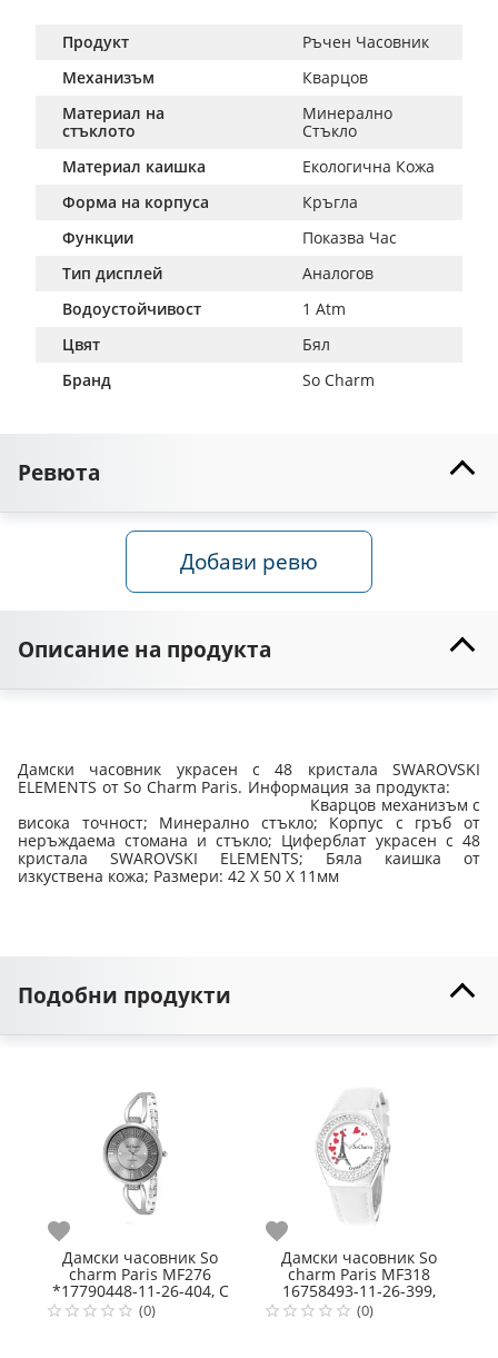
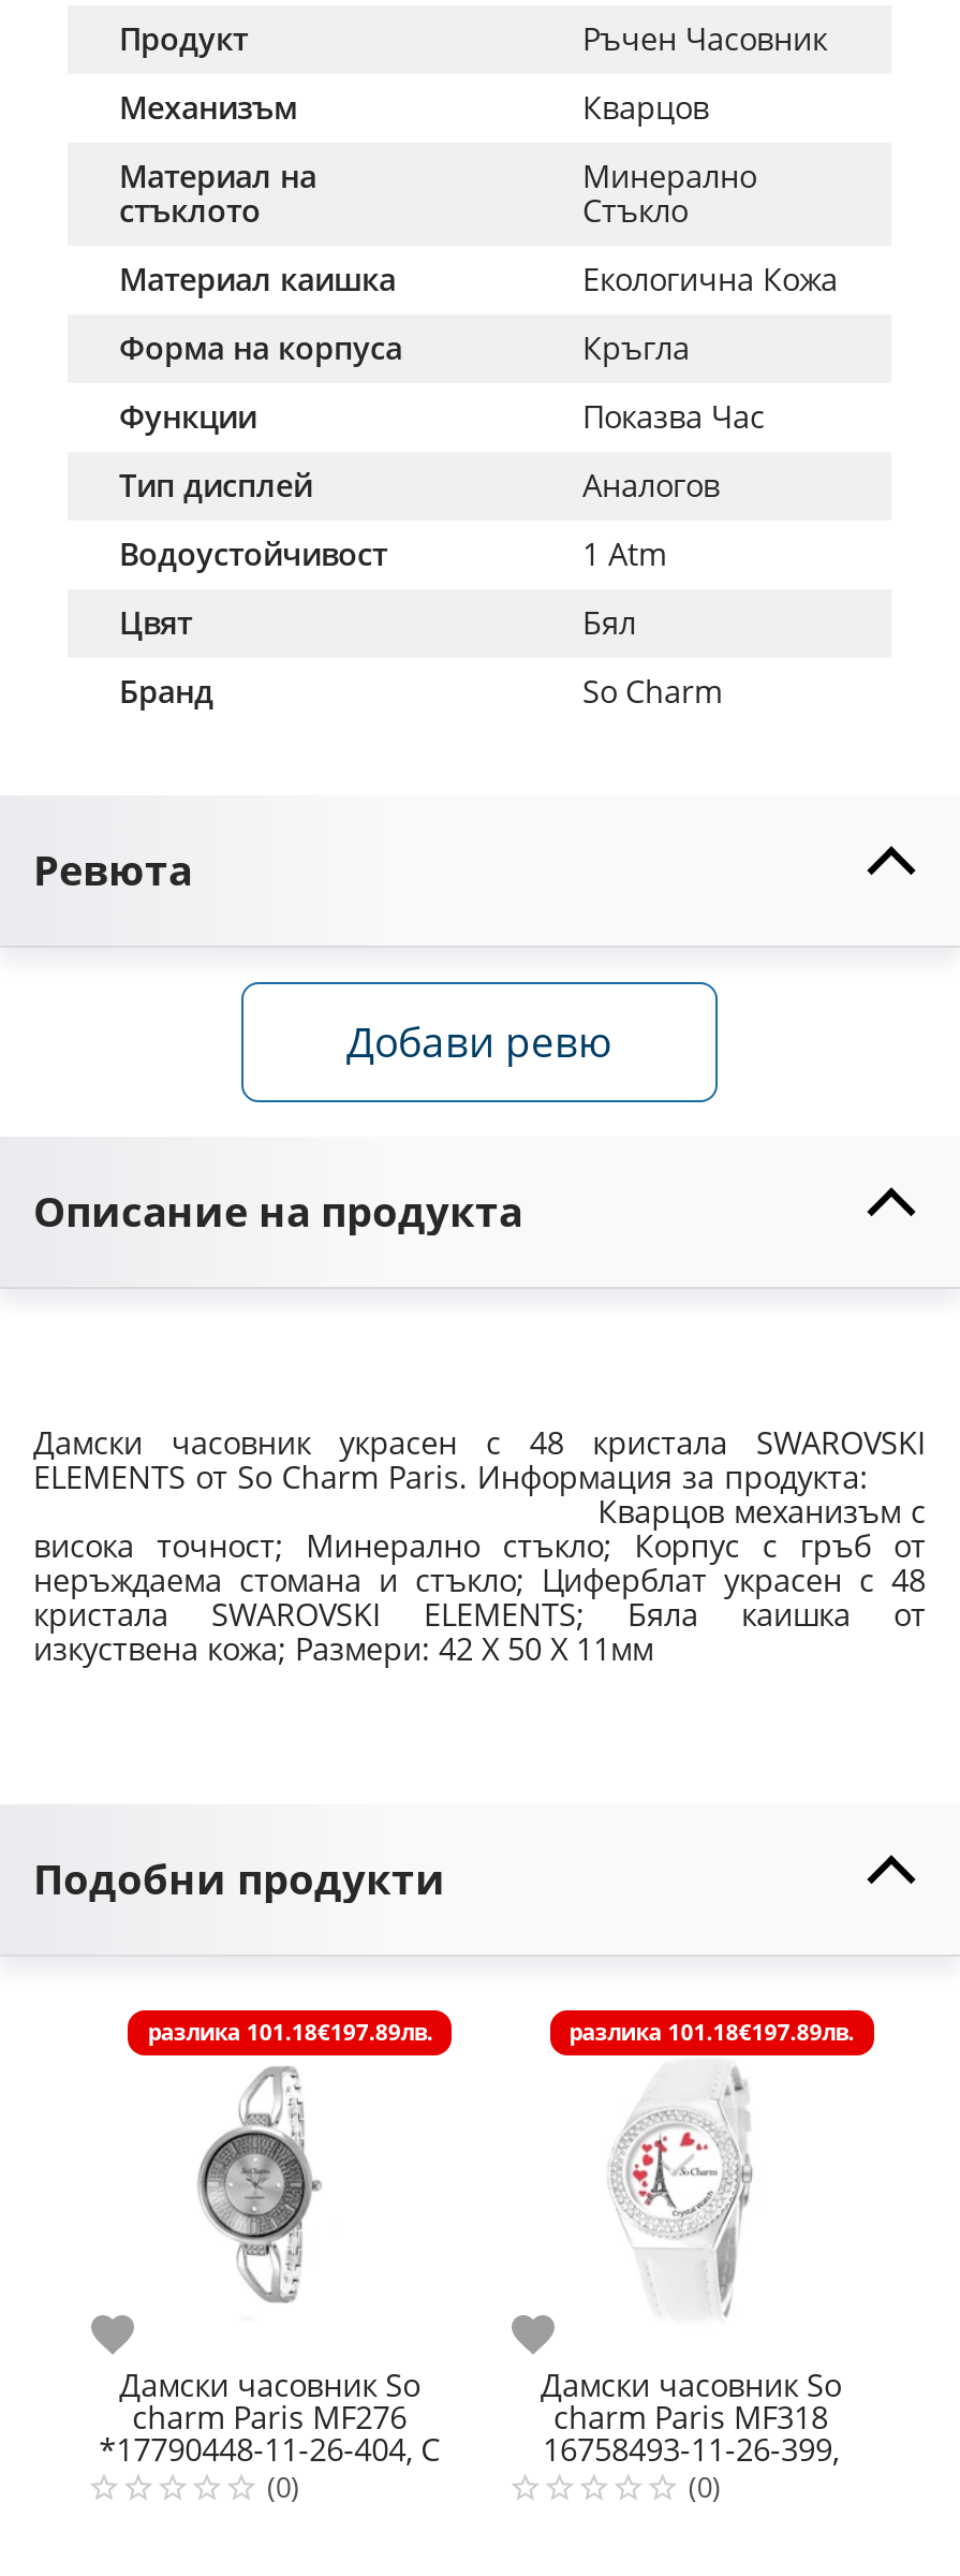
none -> [148,2017,433,2047] разлика | 197.89лв. | 101.18€
none -> [569,2017,854,2047] разлика | 197.89лв. | 101.18€

